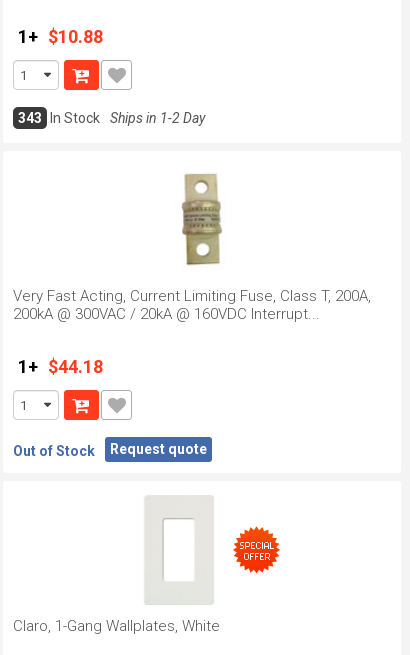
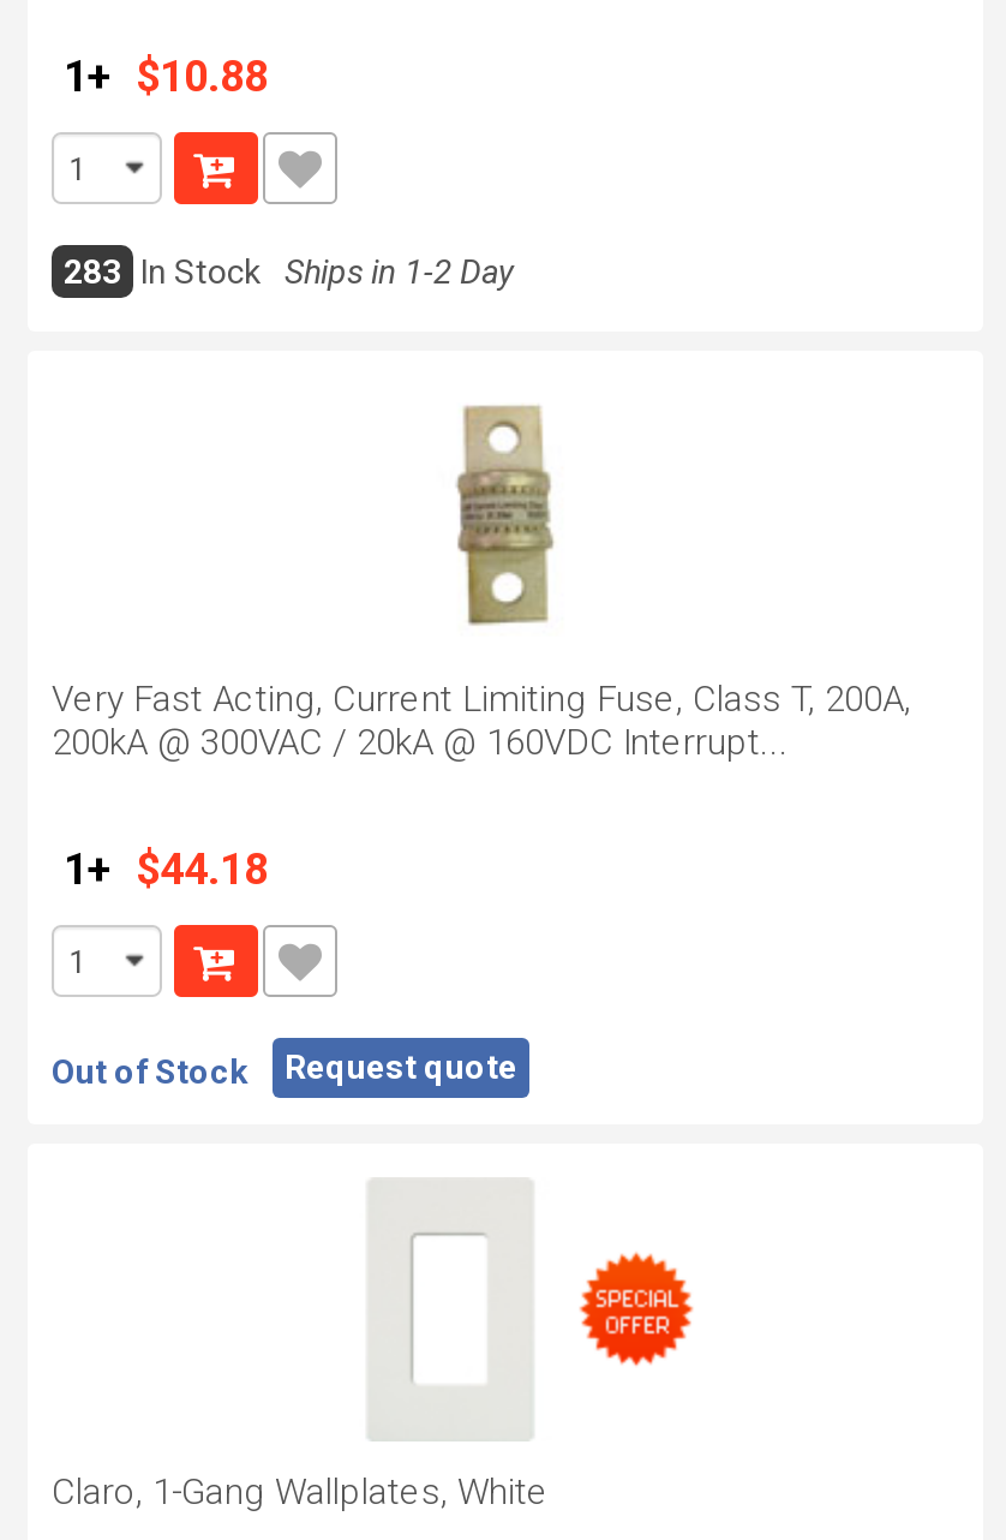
[18,110,205,126] 343 In Stock Ships in 1-2 Day -> [64,252,513,291] 283 In Stock Ships in 1-2 Day

